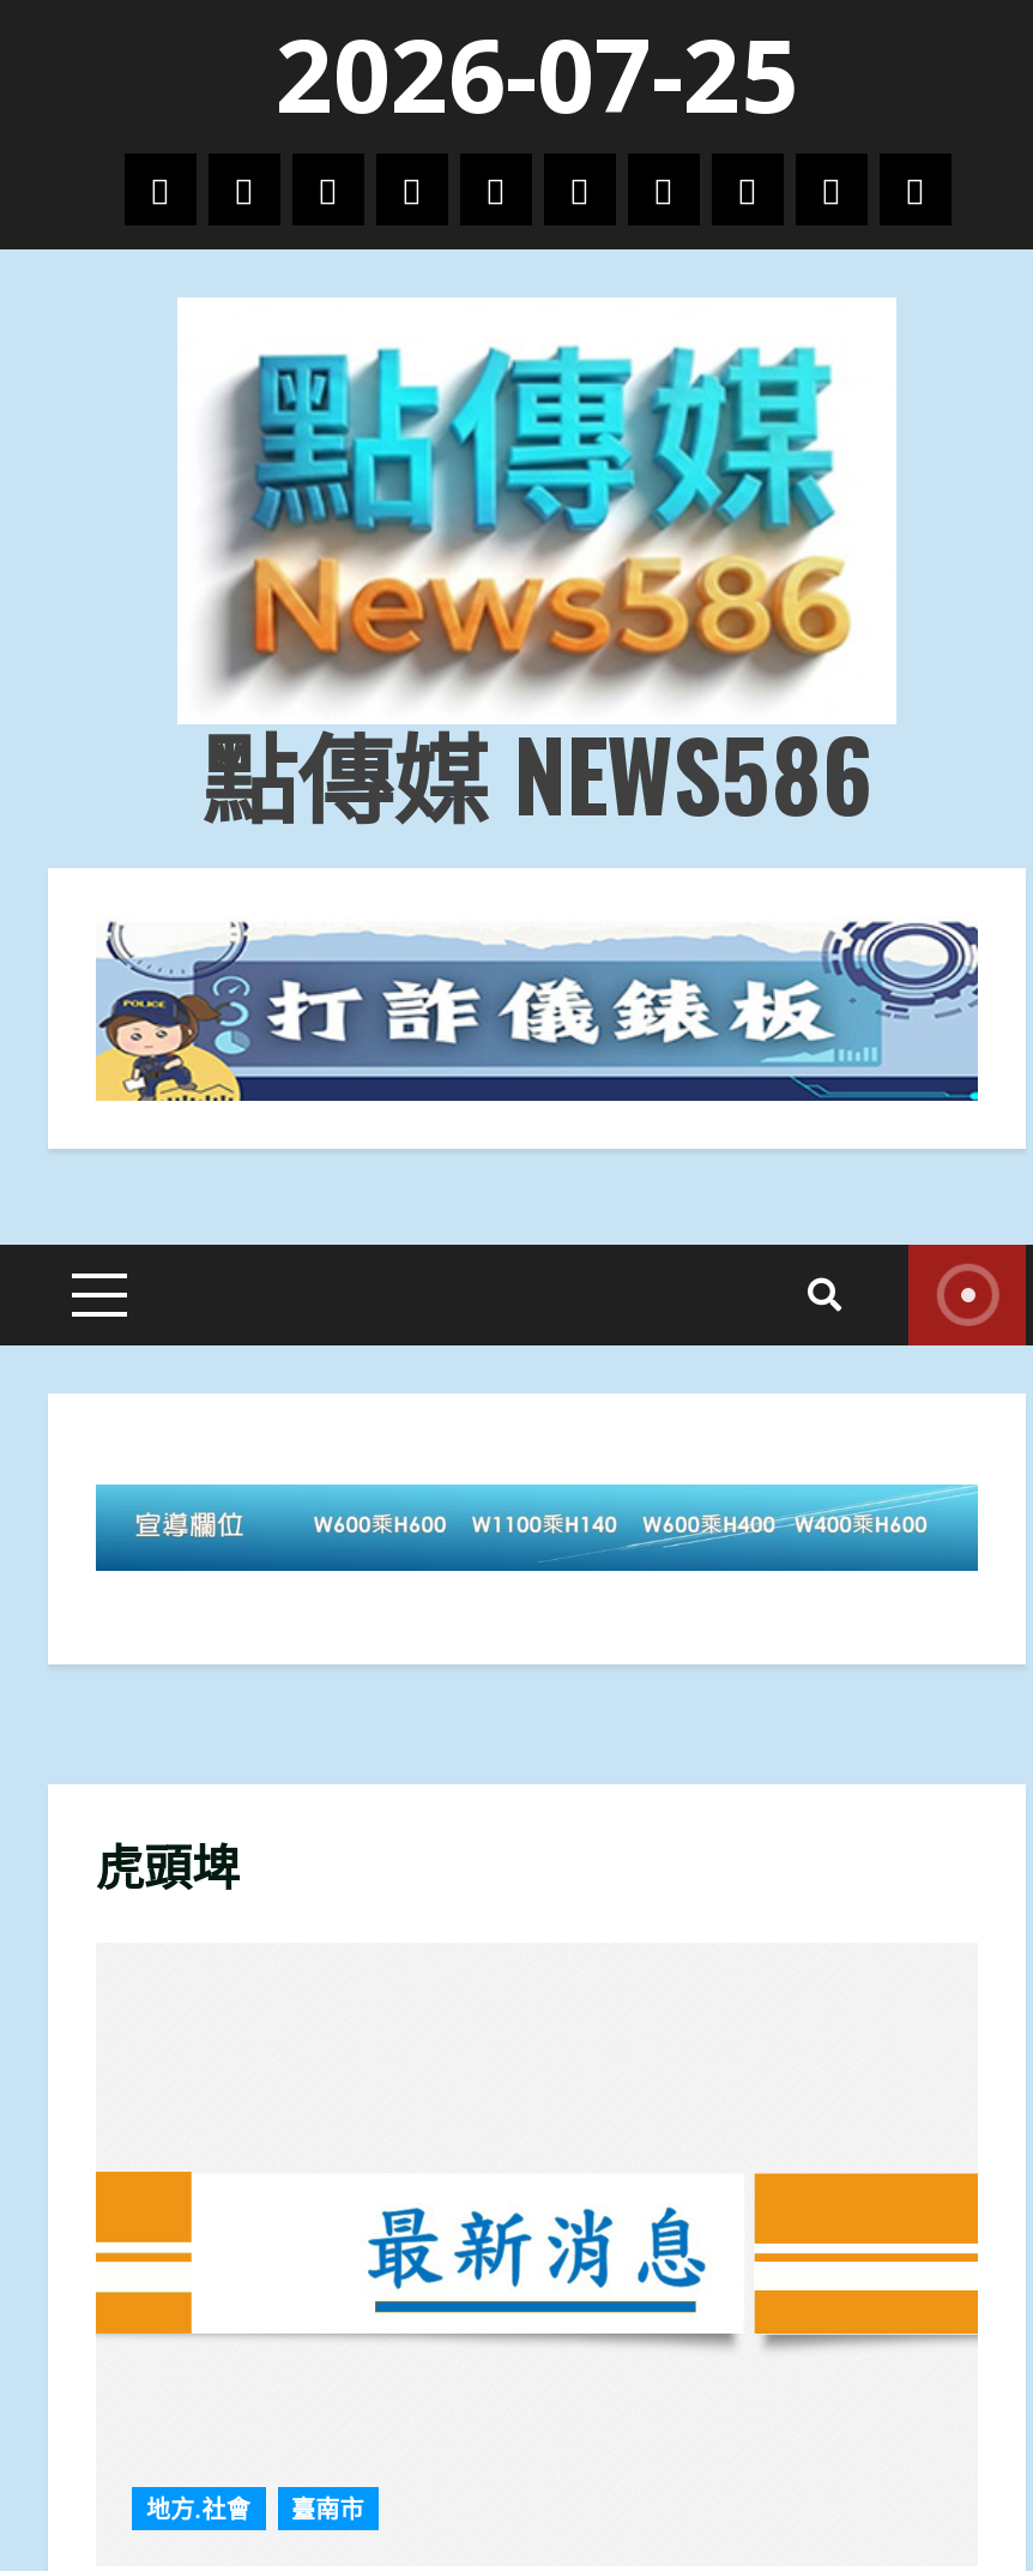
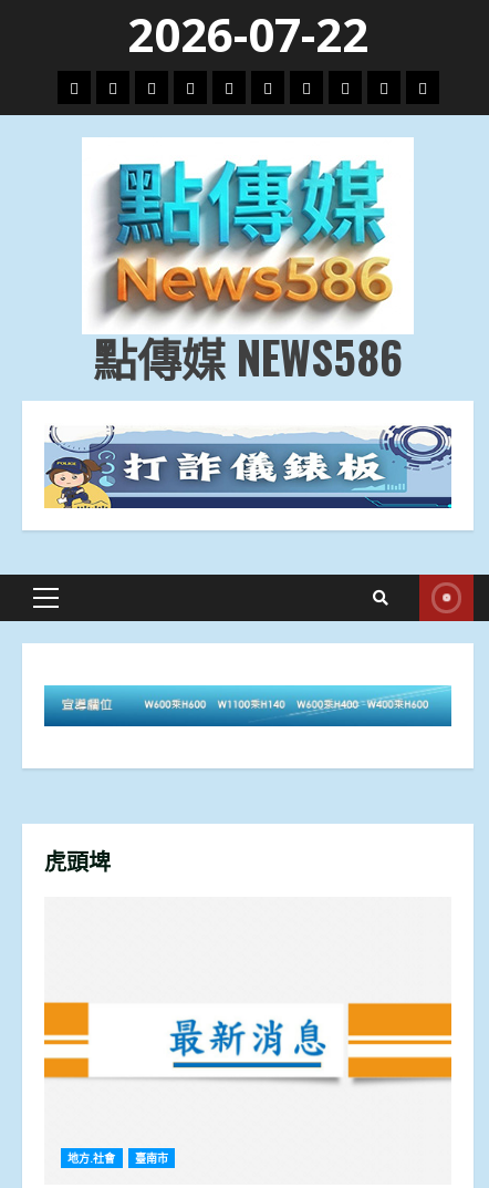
[276,5,798,142] 2026-07-25 -> [127,2,368,65] 2026-07-22

